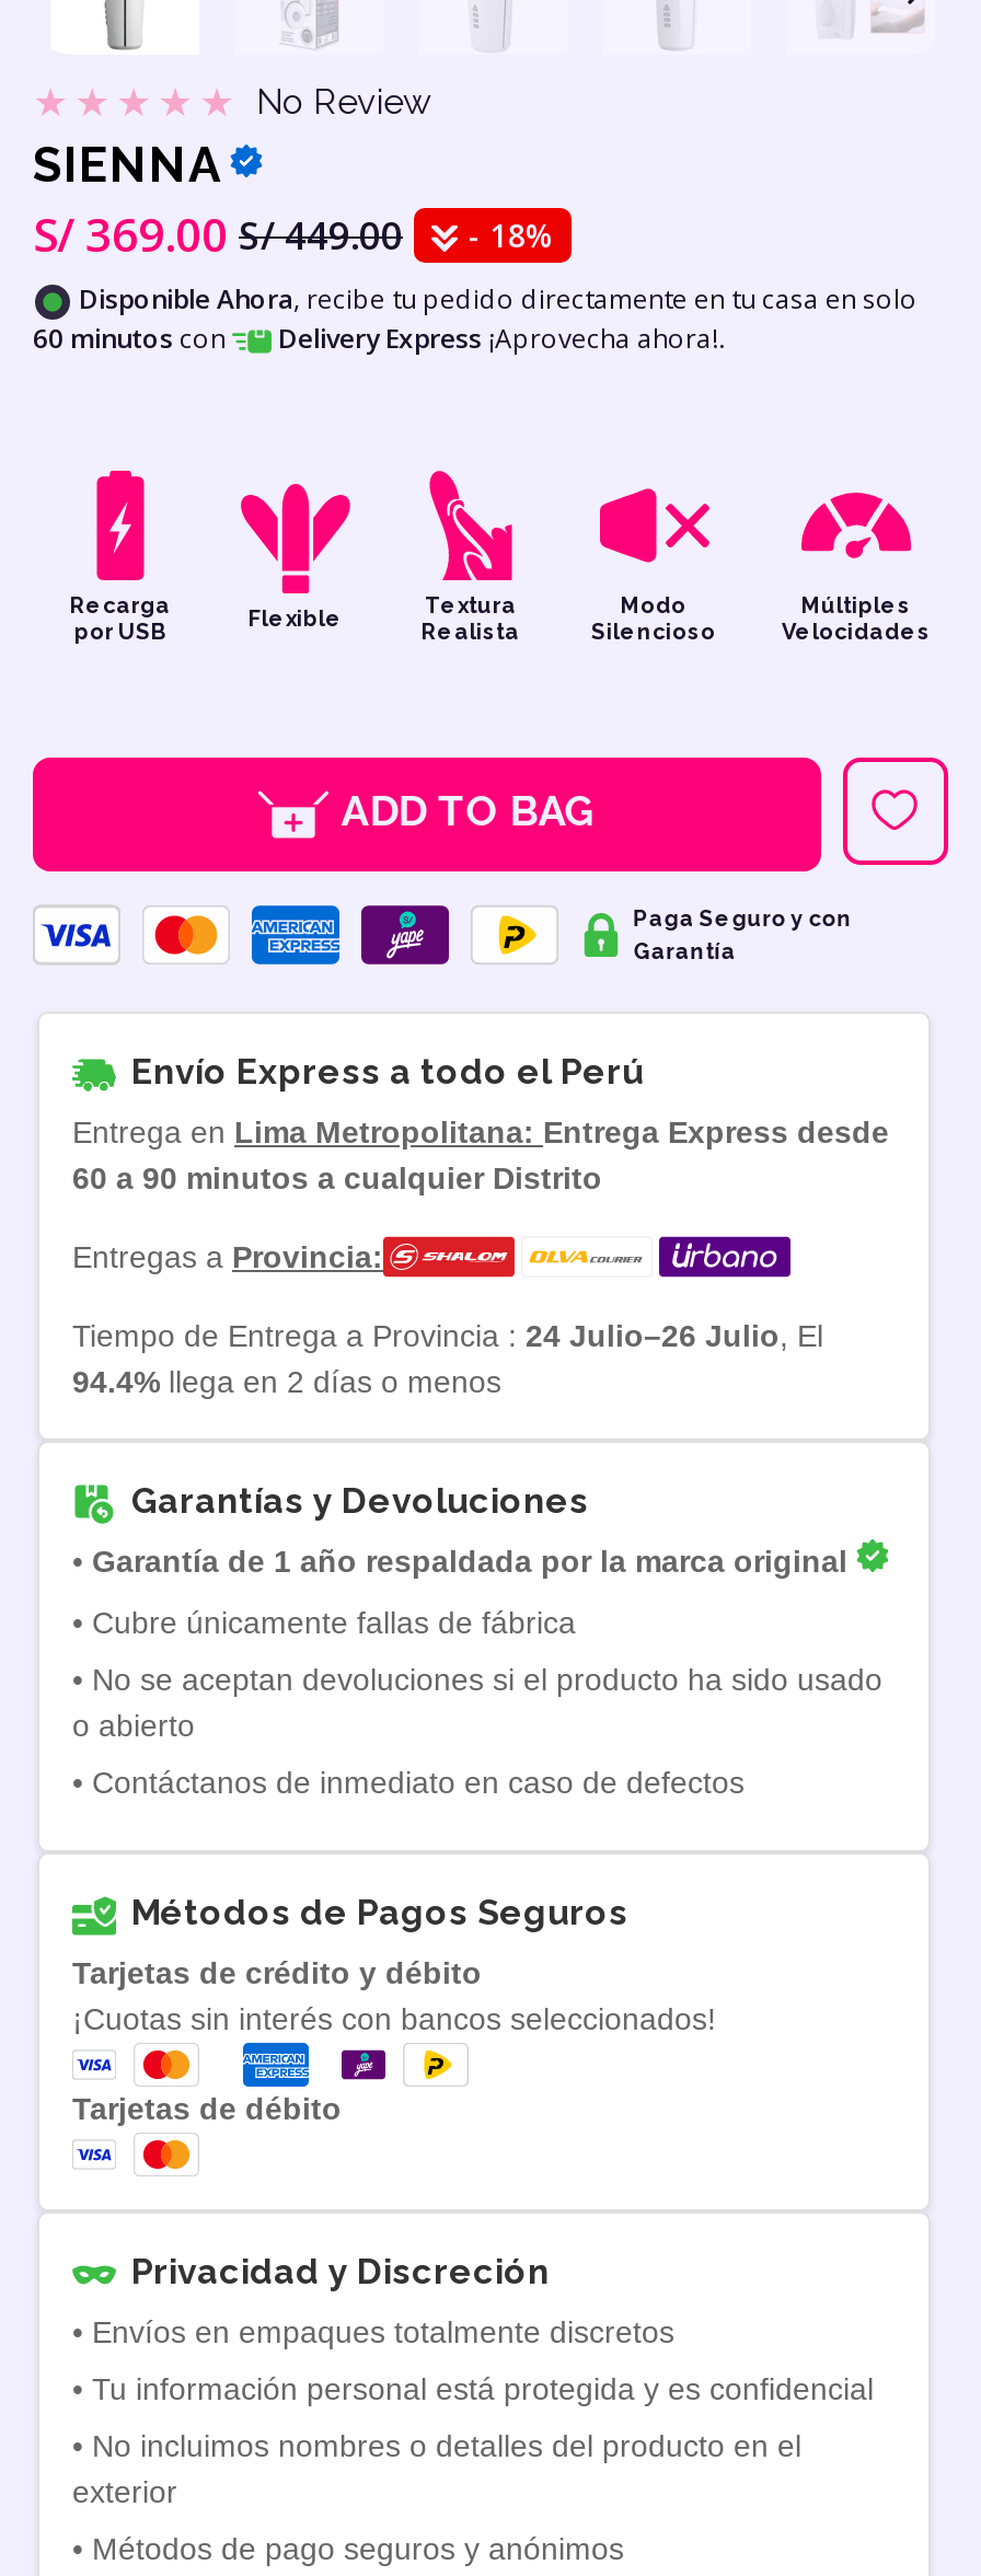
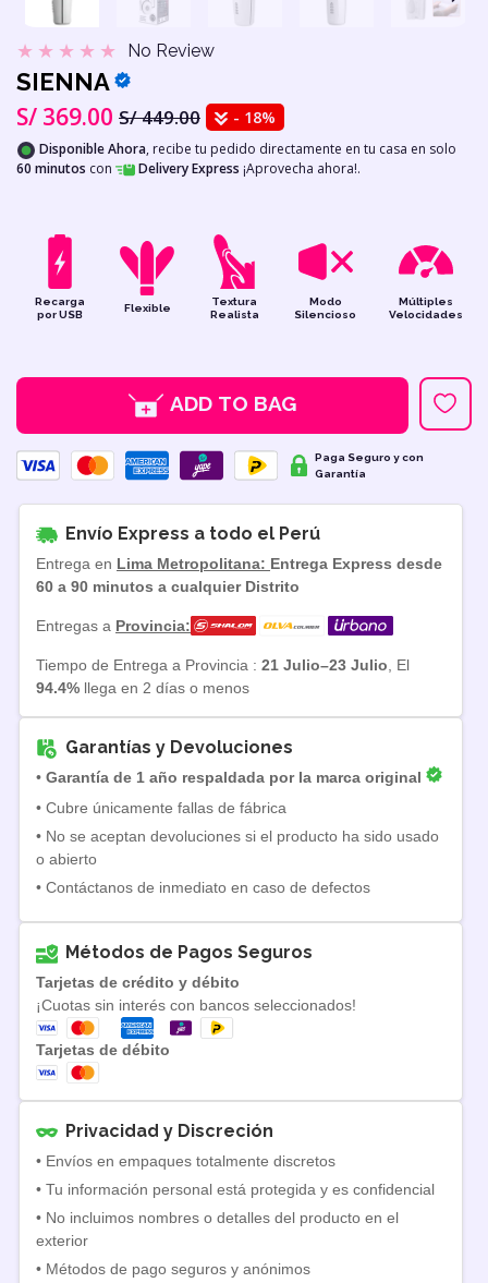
[72,1318,823,1353] Tiempo de Entrega a Provincia : 24 Julio–26 Julio, El -> [36,656,410,673] Tiempo de Entrega a Provincia : 21 Julio–23 Julio, El

